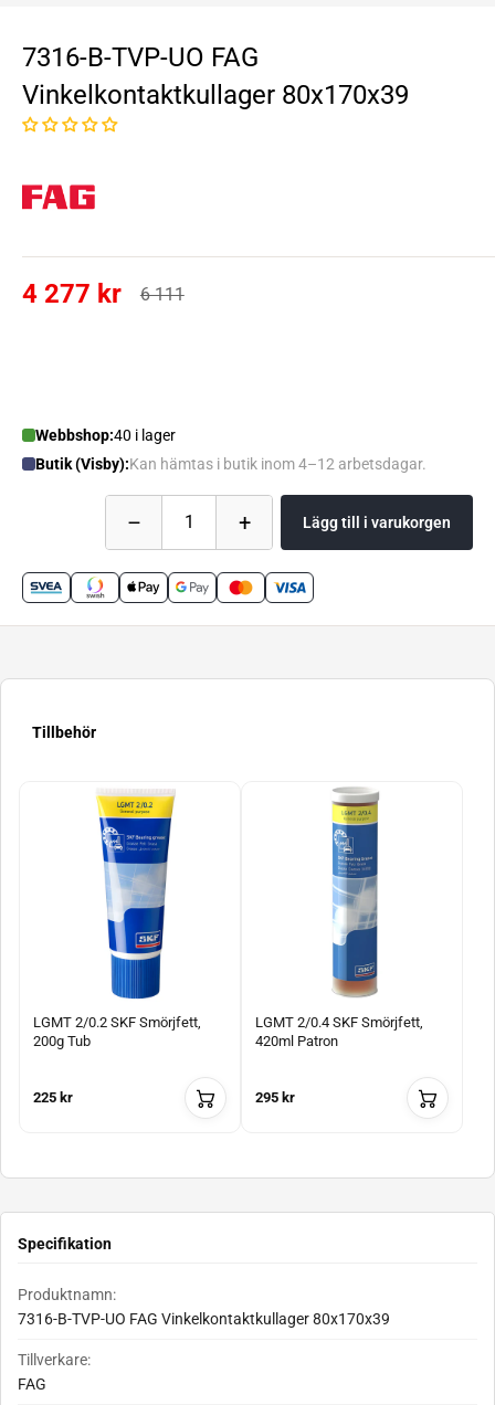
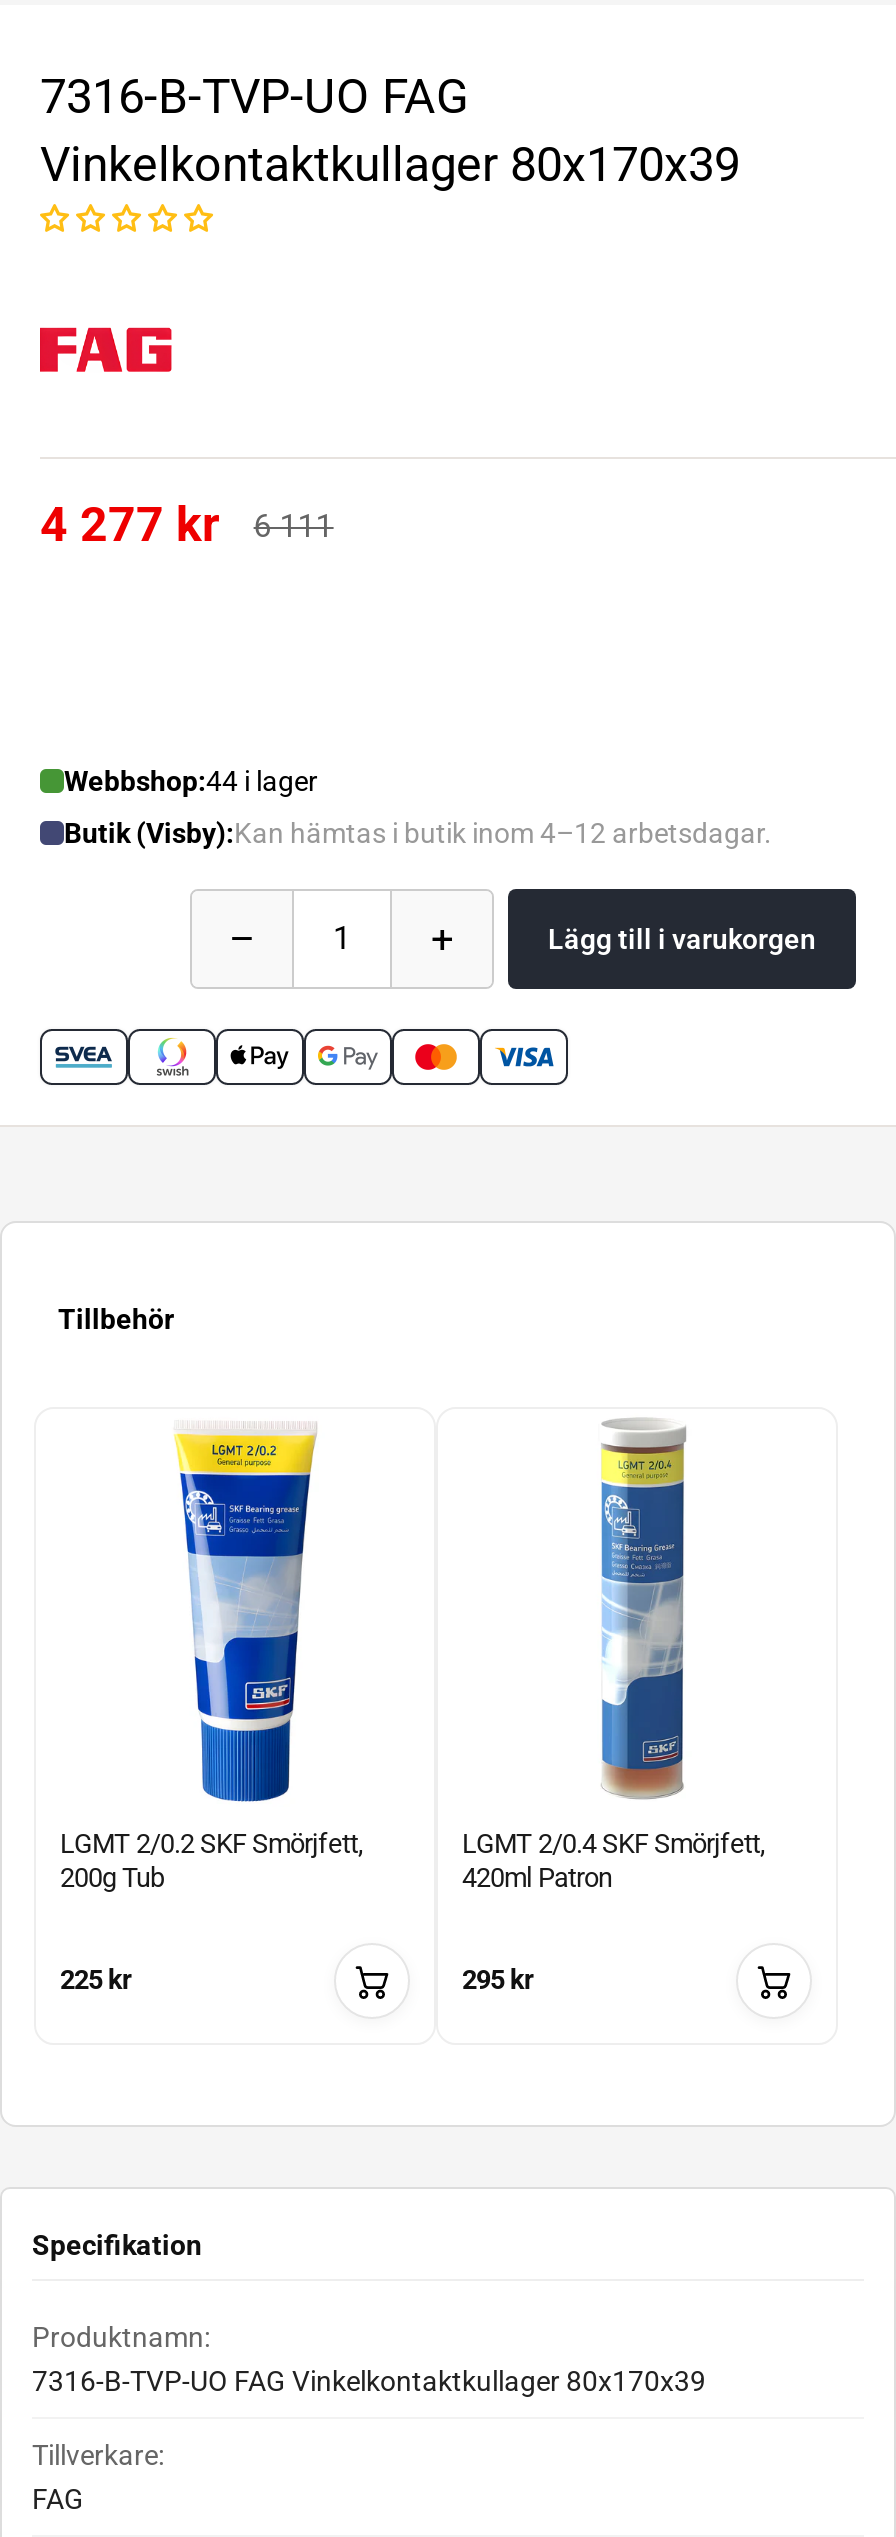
[35,426,176,444] Webbshop:40 i lager -> [64,765,318,797] Webbshop:44 i lager

